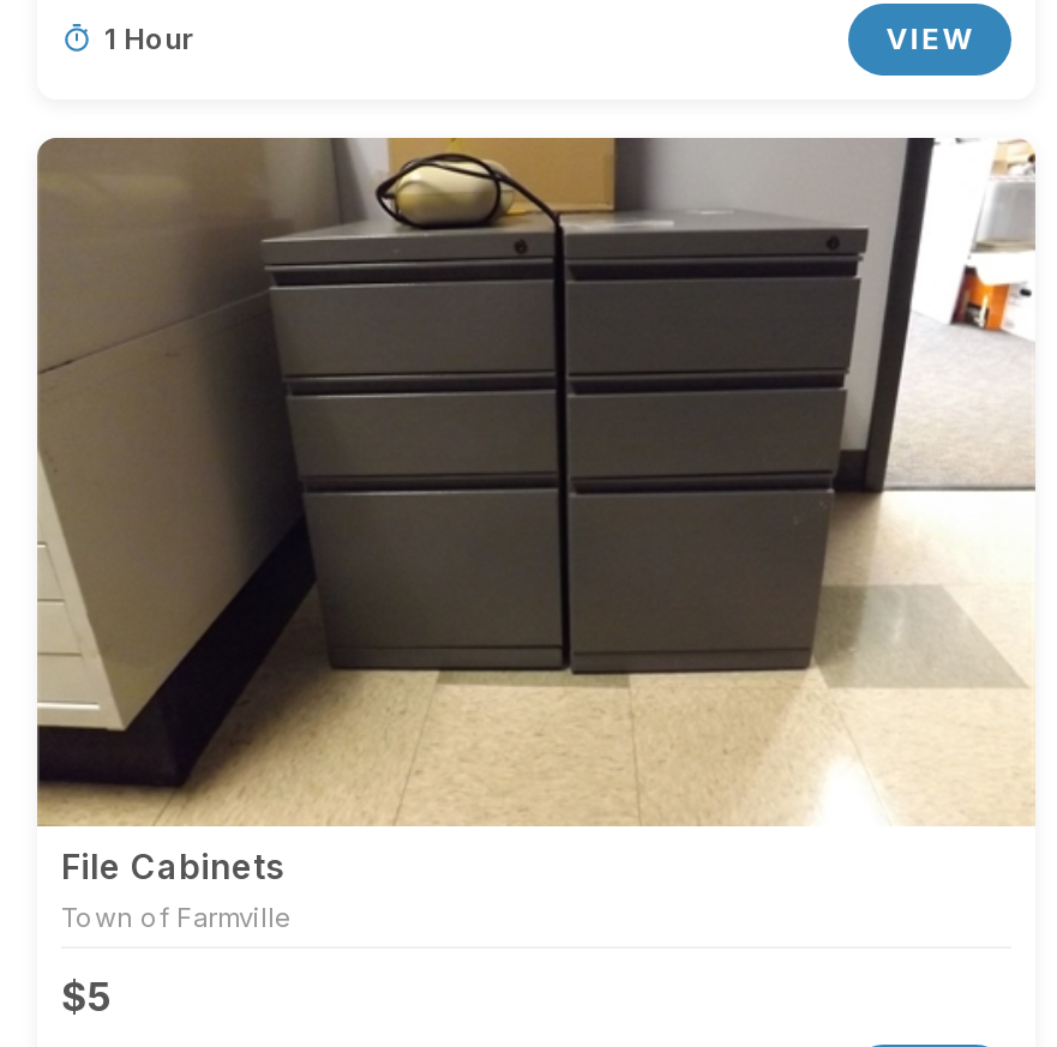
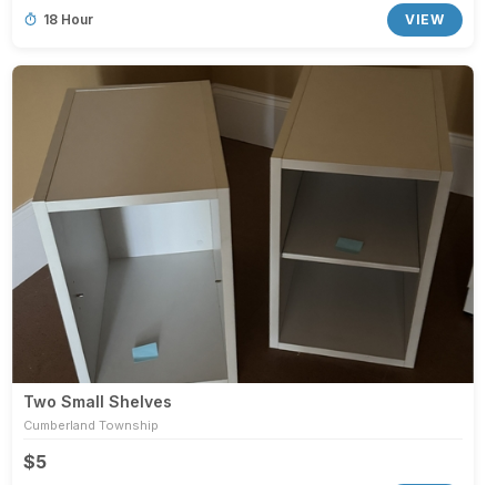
[104,21,193,57] 1 Hour -> [43,11,93,28] 18 Hour
[37,136,1035,935] [image] | File Cabinets | Town of Farmville -> [12,64,475,433] [image] | Two Small Shelves | Cumberland Township

